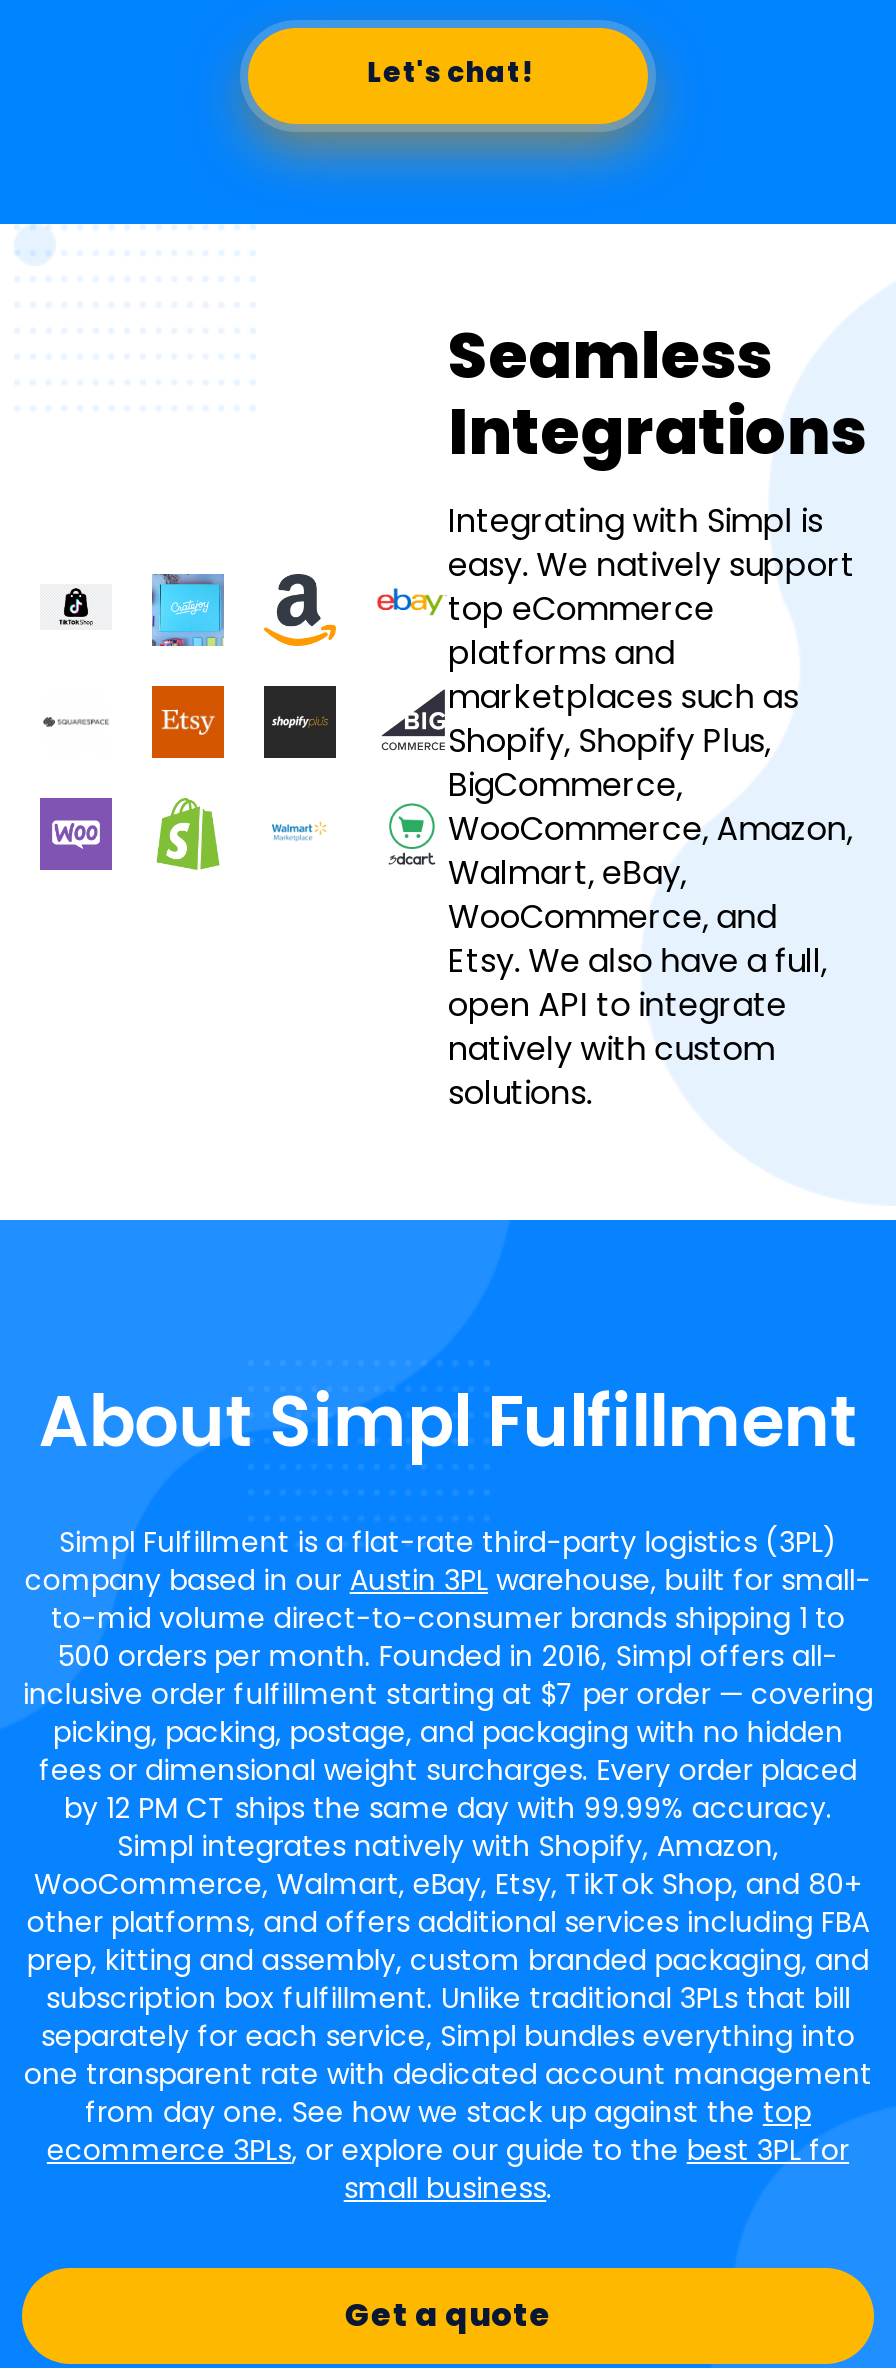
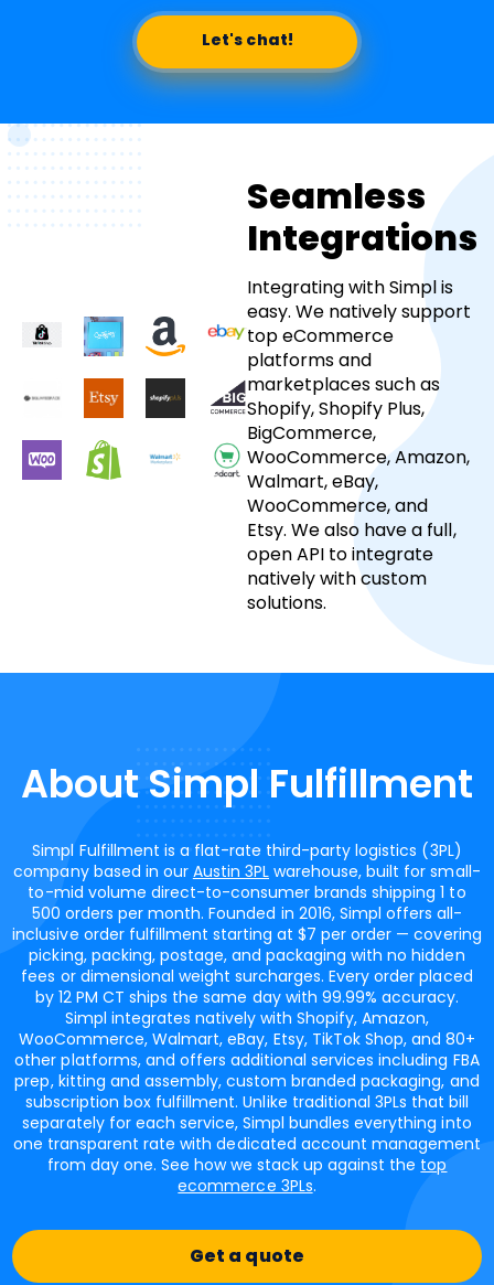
[47,2130,849,2208] ecommerce 3PLs, or explore our guide to the best 3PL for | small business. -> [178,1175,316,1197] ecommerce 3PLs.

